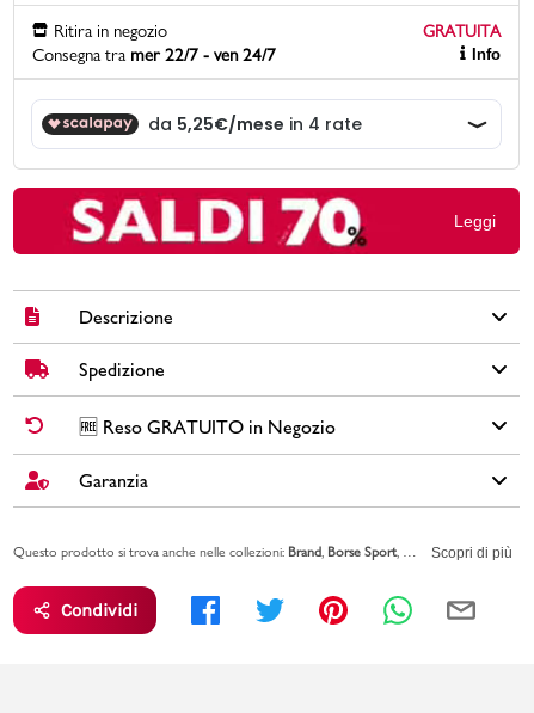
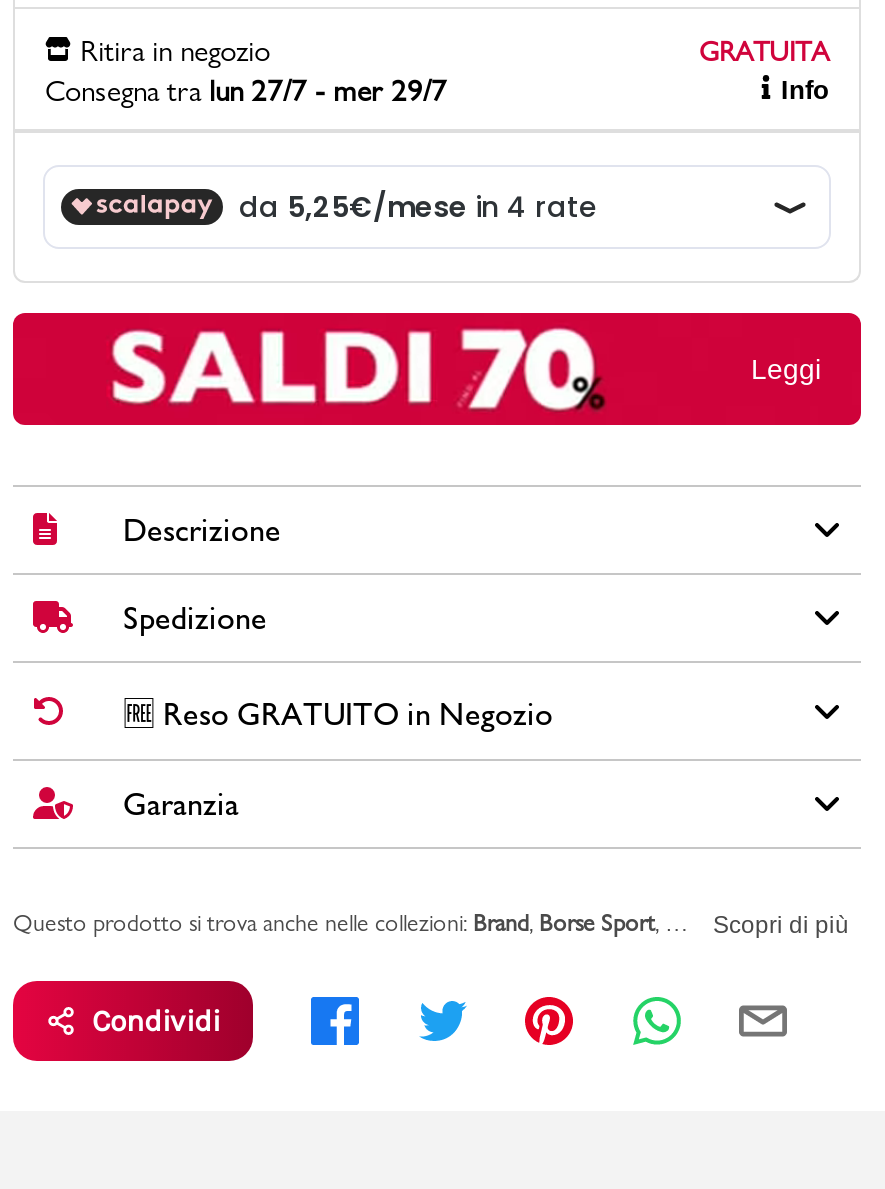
[32,44,276,65] Consegna tra mer 22/7 - ven 24/7 -> [45,72,447,108] Consegna tra lun 27/7 - mer 29/7

